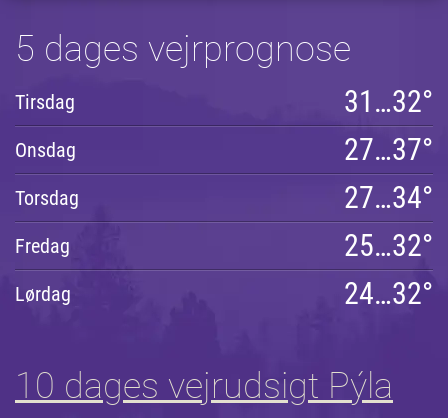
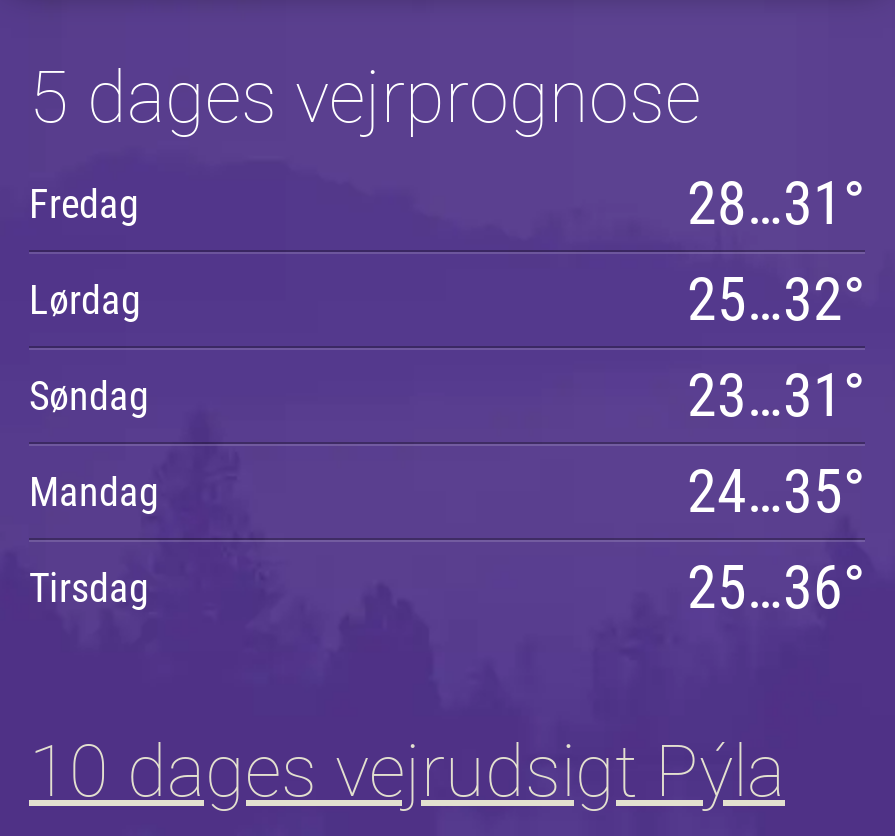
none -> [29,167,865,525] 28…31° | Søndag | 23…31° | Mandag | 24…35°
[15,83,433,310] 31…32° | Onsdag | 27…37° | Torsdag | 27…34° | 24…32° -> [687,551,865,621] 25…36°
moved [15,89,75,113] -> [29,563,149,611]: Tirsdag
moved [15,227,433,305] -> [29,179,865,333]: Fredag | 25…32° | Lørdag

